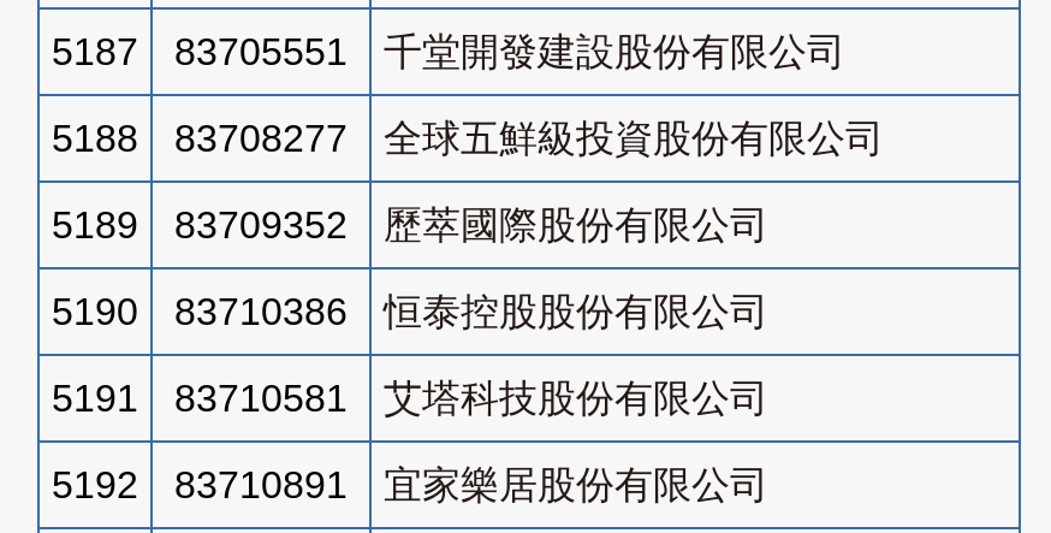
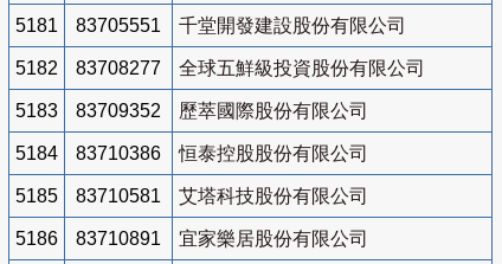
[52,31,845,72] 5187 83705551 千堂開發建設股份有限公司 -> [15,15,406,35] 5181 83705551 千堂開發建設股份有限公司
[52,118,884,159] 5188 83708277 全球五鮮級投資股份有限公司 -> [15,58,425,78] 5182 83708277 全球五鮮級投資股份有限公司
[52,204,768,245] 5189 83709352 歷萃國際股份有限公司 -> [15,101,368,121] 5183 83709352 歷萃國際股份有限公司
[52,291,768,332] 5190 83710386 恒泰控股股份有限公司 -> [15,143,368,163] 5184 83710386 恒泰控股股份有限公司
[52,378,768,418] 5191 83710581 艾塔科技股份有限公司 -> [15,186,368,206] 5185 83710581 艾塔科技股份有限公司
[52,464,768,505] 5192 83710891 宜家樂居股份有限公司 -> [15,228,368,248] 5186 83710891 宜家樂居股份有限公司

